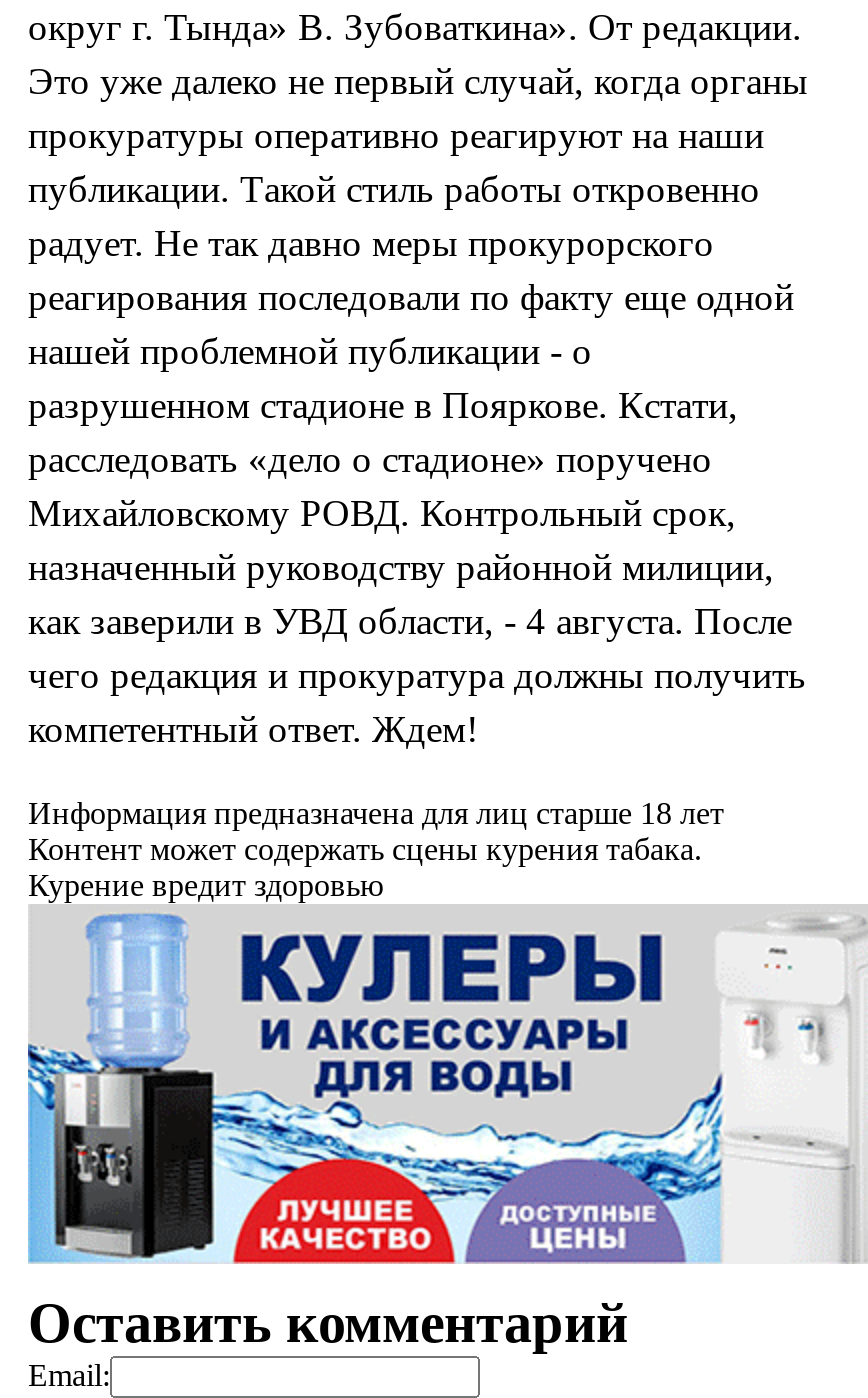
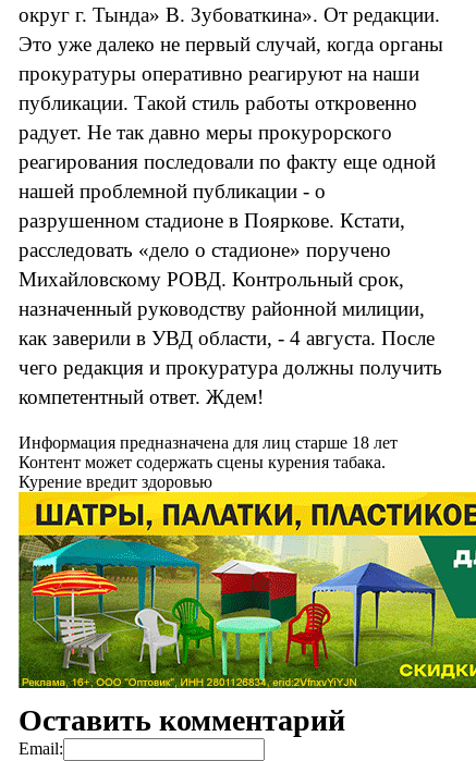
[26,904,862,1266] [image] -> [17,491,473,689] [image]

